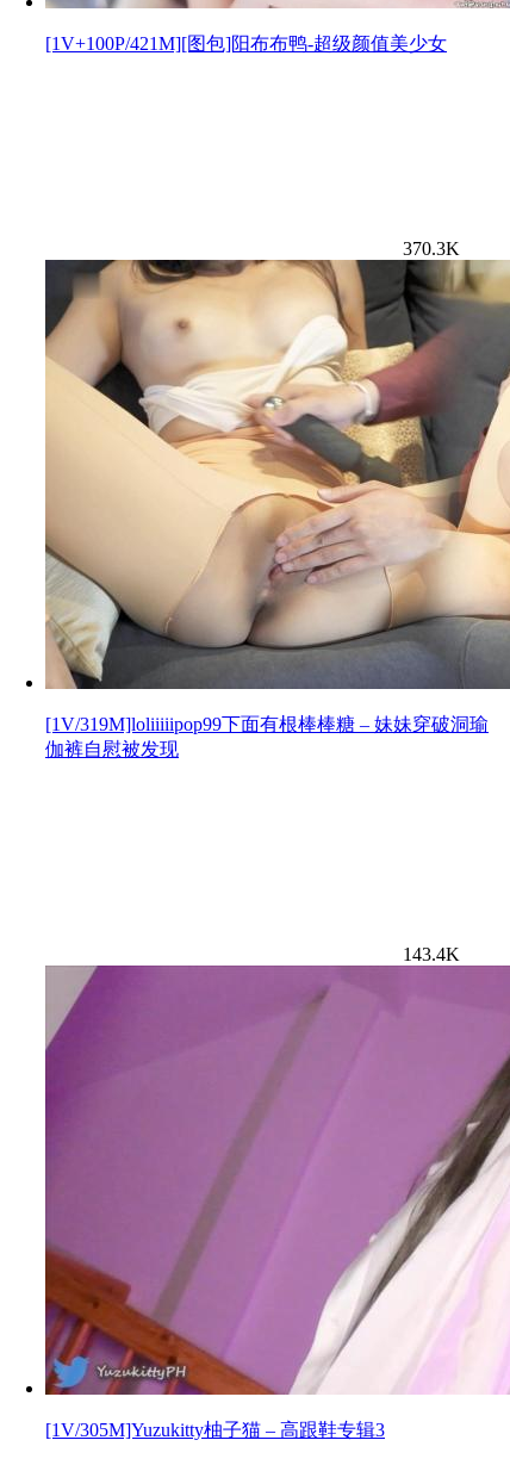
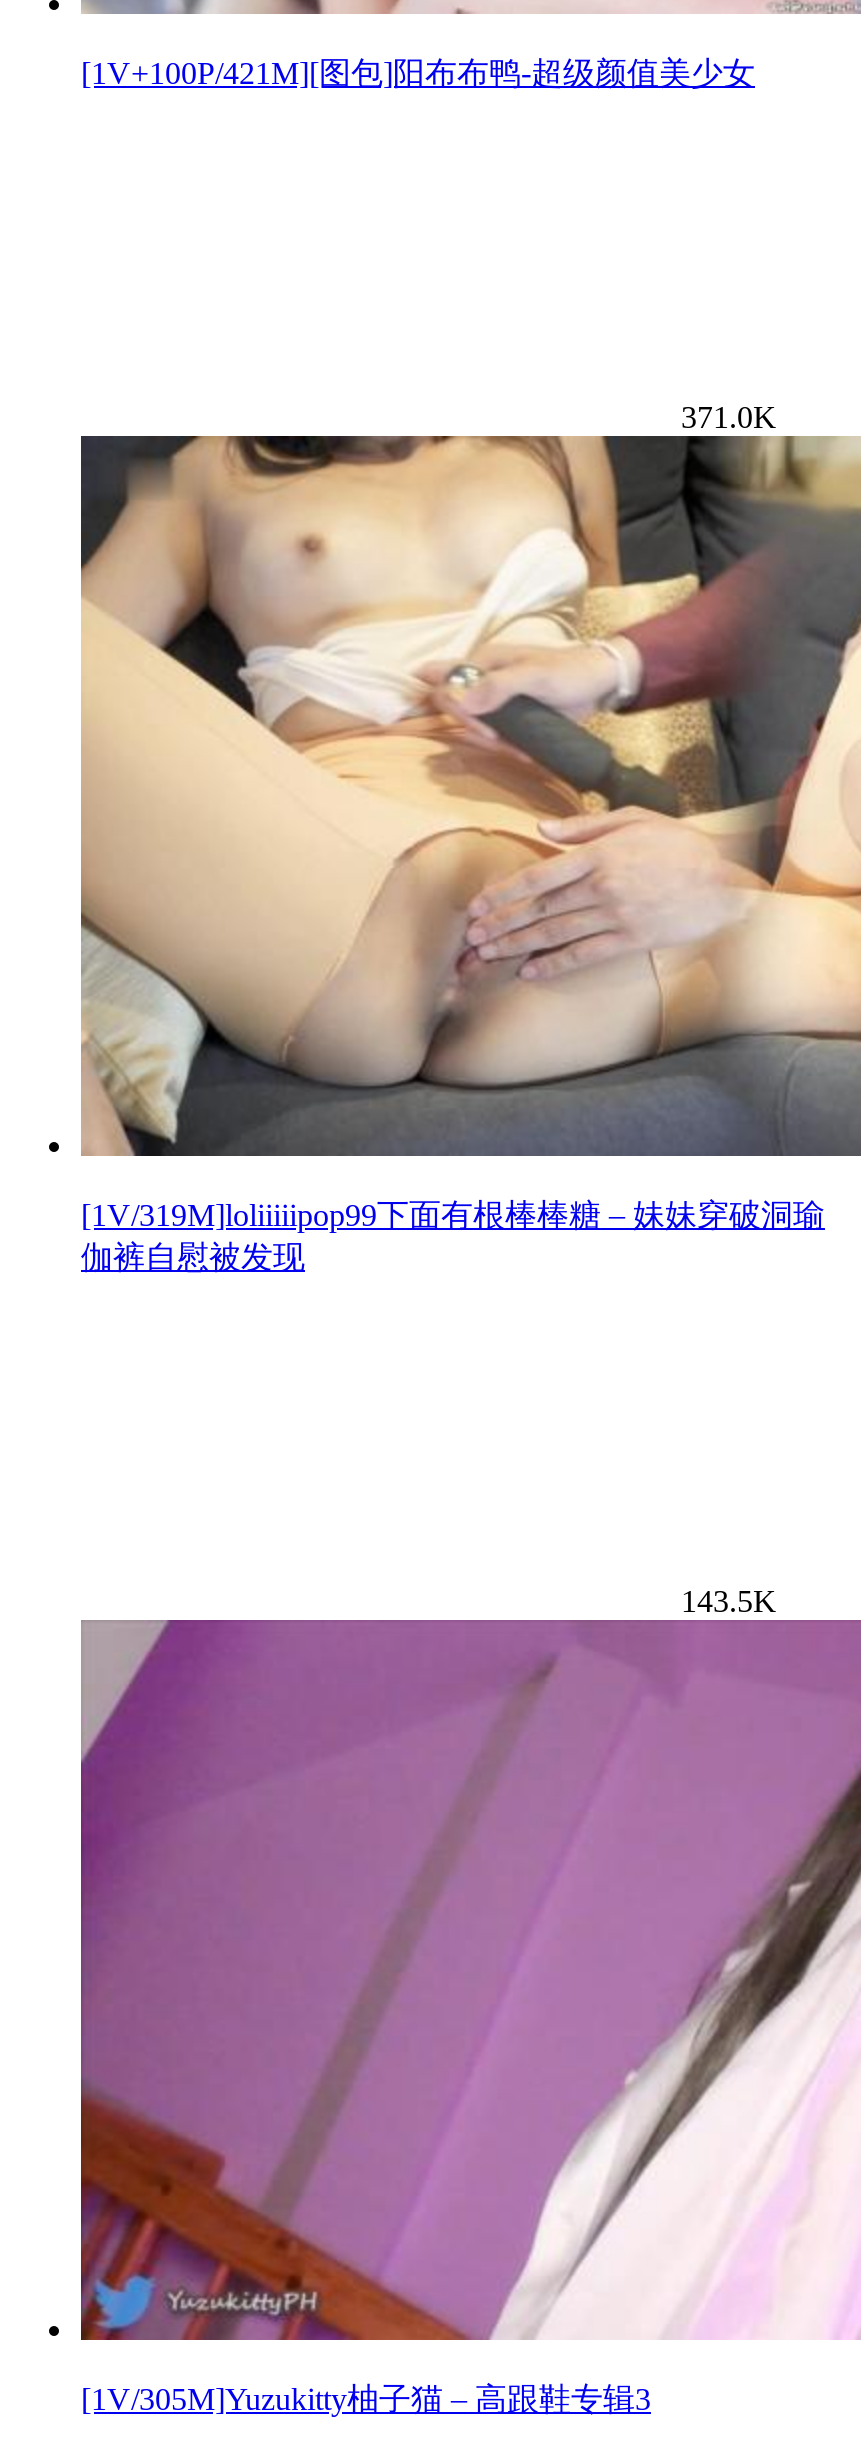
[403,239,460,259] 370.3K -> [681,401,777,435] 371.0K
[403,944,460,965] 143.4K -> [681,1585,777,1619] 143.5K

